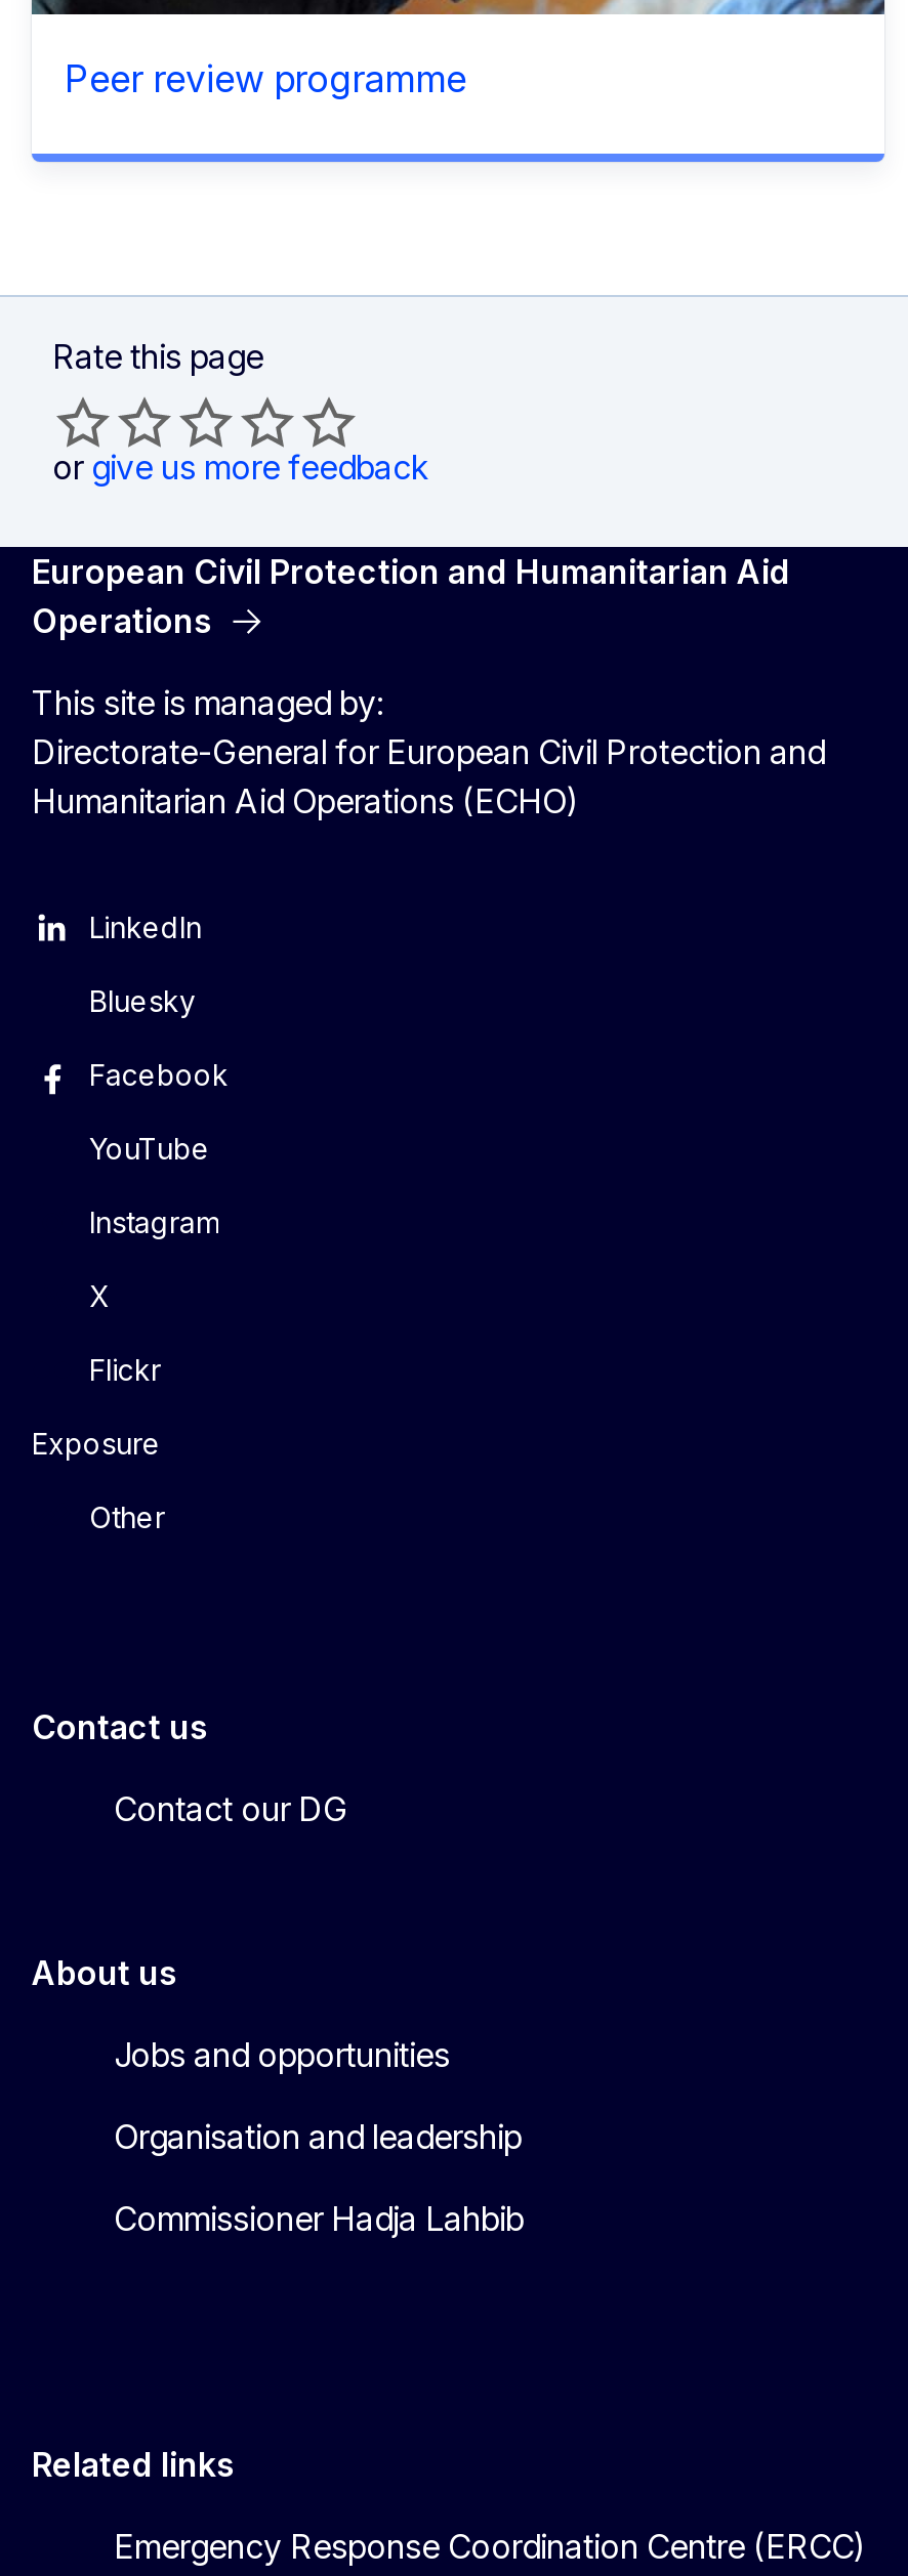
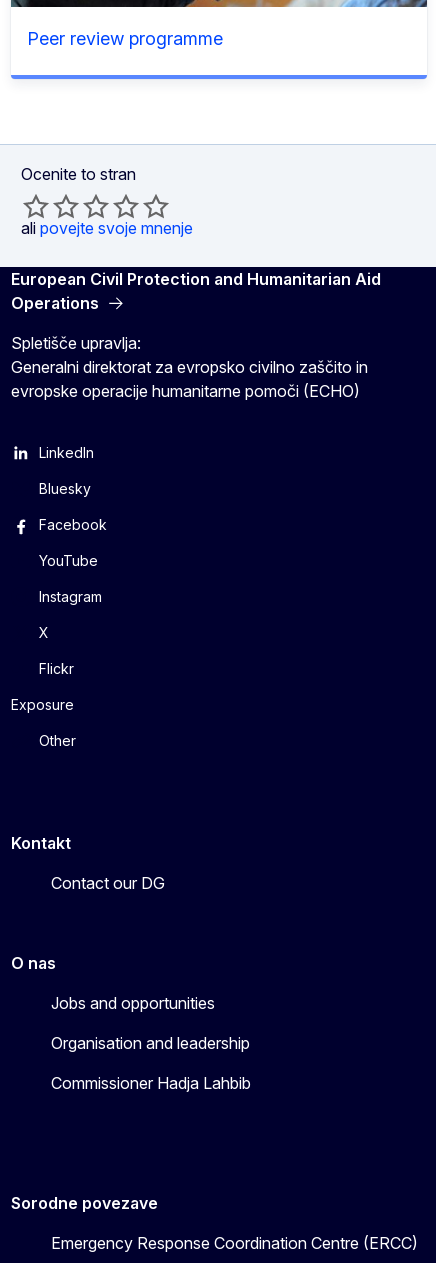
[52,335,263,376] Rate this page -> [21,164,136,184] Ocenite to stran
[52,446,427,487] or give us more feedback -> [21,218,193,238] ali povejte svoje mnenje
[32,681,825,821] This site is managed by: | Directorate-General for European Civil Protection and | Humanitarian Aid Operations (ECHO) -> [11,333,368,401] Spletišče upravlja: | Generalni direktorat za evropsko civilno zaščito in | evropske operacije humanitarne pomoči (ECHO)
[32,1706,208,1747] Contact us -> [11,833,71,853] Kontakt
[32,1951,177,1992] About us -> [11,953,56,973] O nas
[32,2443,235,2484] Related links -> [11,1193,158,1213] Sorodne povezave

